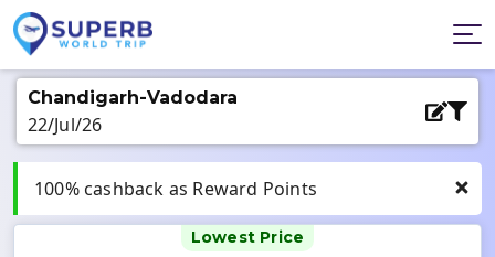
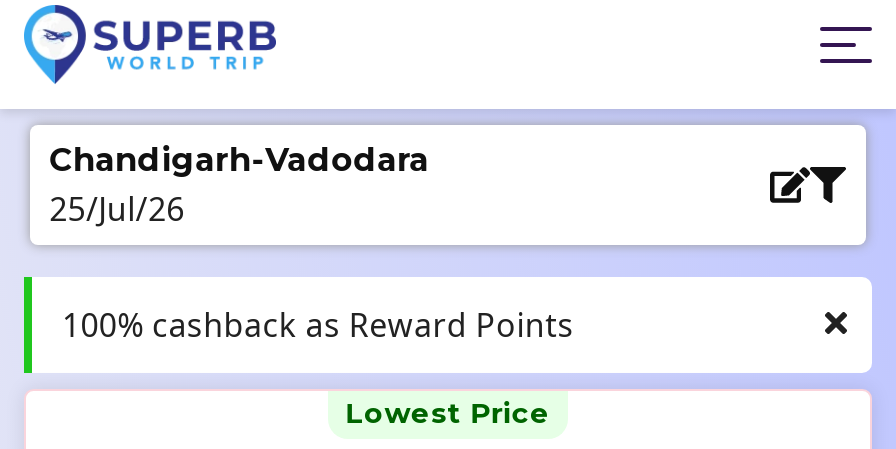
[27,113,102,137] 22/Jul/26 -> [49,187,185,231] 25/Jul/26

